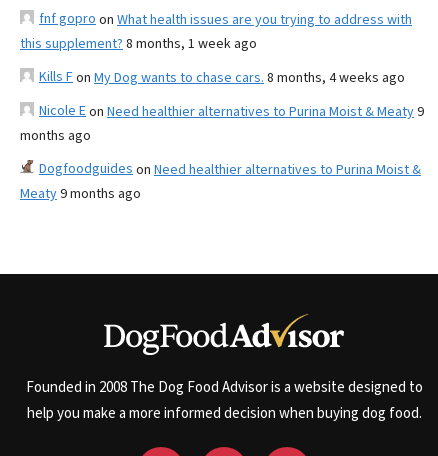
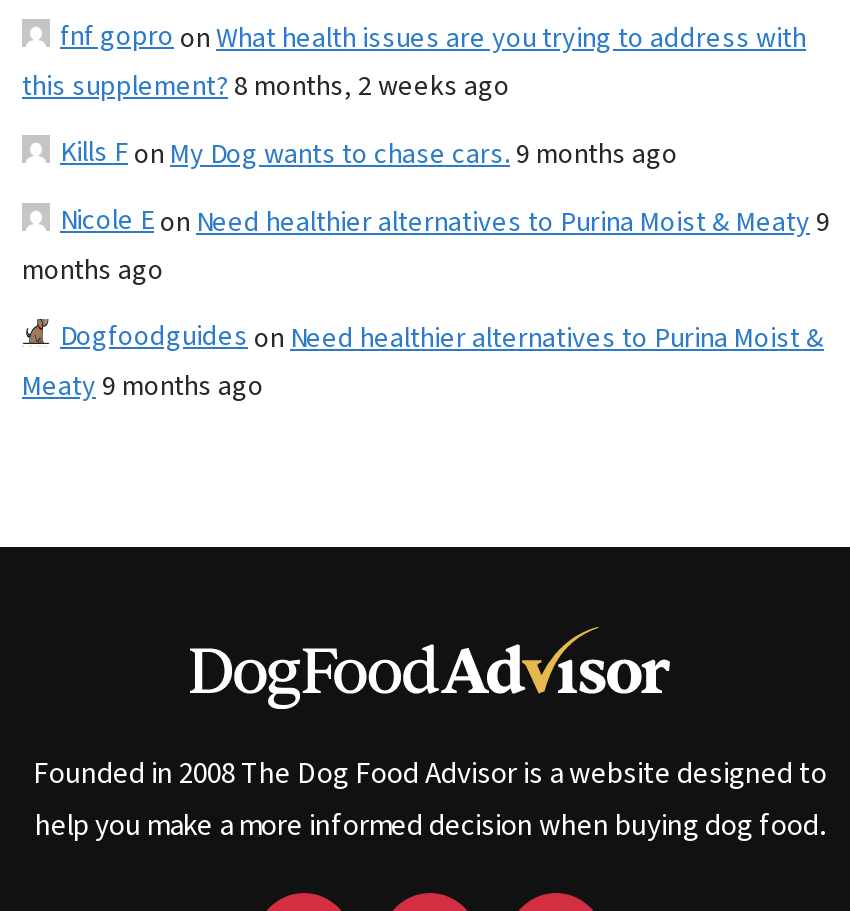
[20,34,257,54] this supplement? 8 months, 1 week ago -> [22,66,510,106] this supplement? 8 months, 2 weeks ago
[39,67,405,88] Kills Fon My Dog wants to chase cars. 8 months, 4 weeks ago -> [60,132,678,174] Kills Fon My Dog wants to chase cars. 9 months ago

